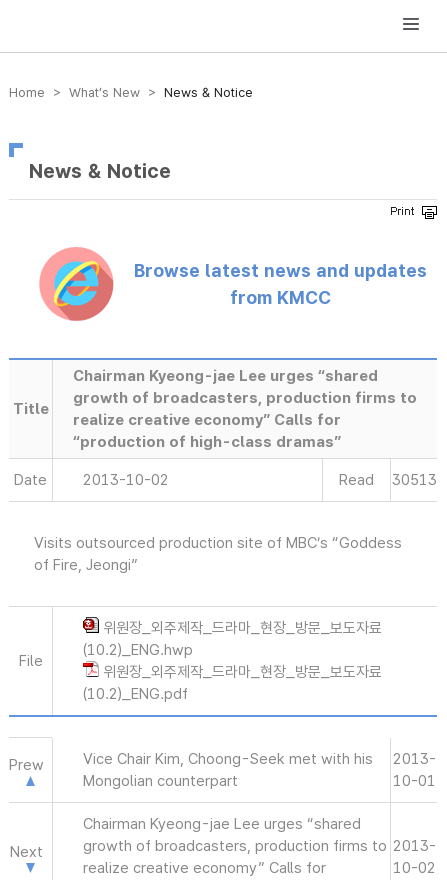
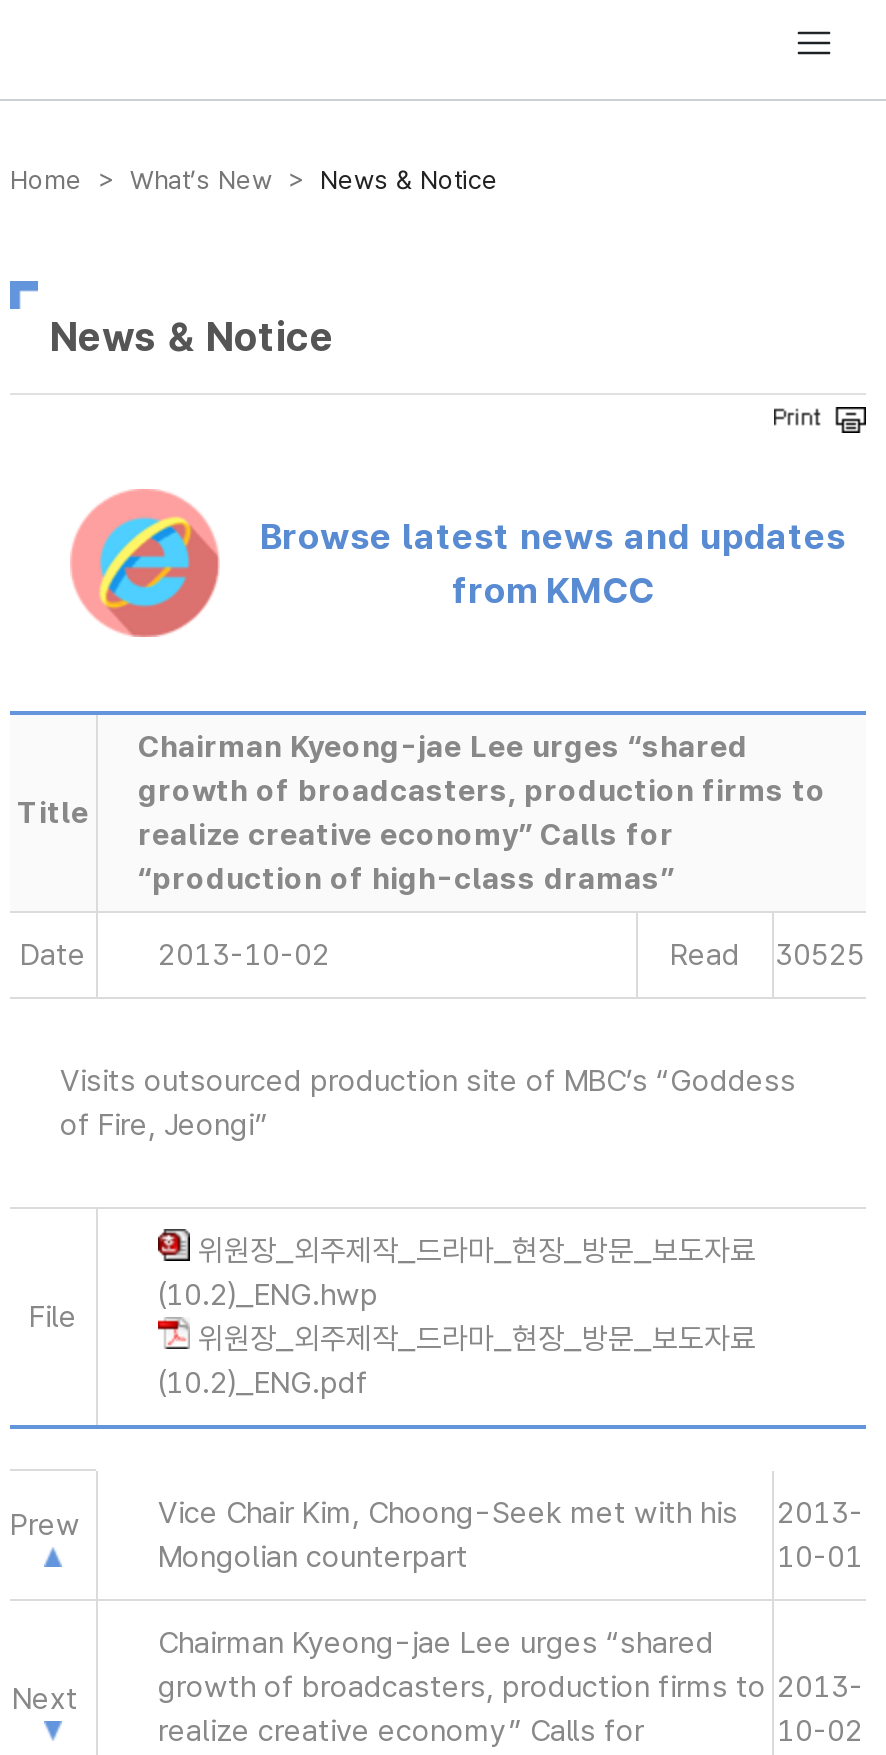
[339,471,436,489] Read 30513 -> [670,937,865,973] Read 30525

